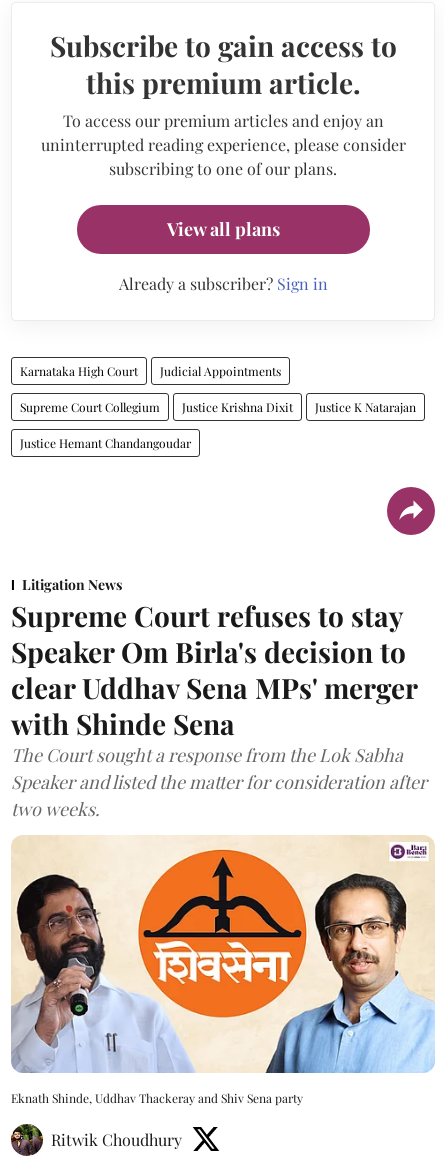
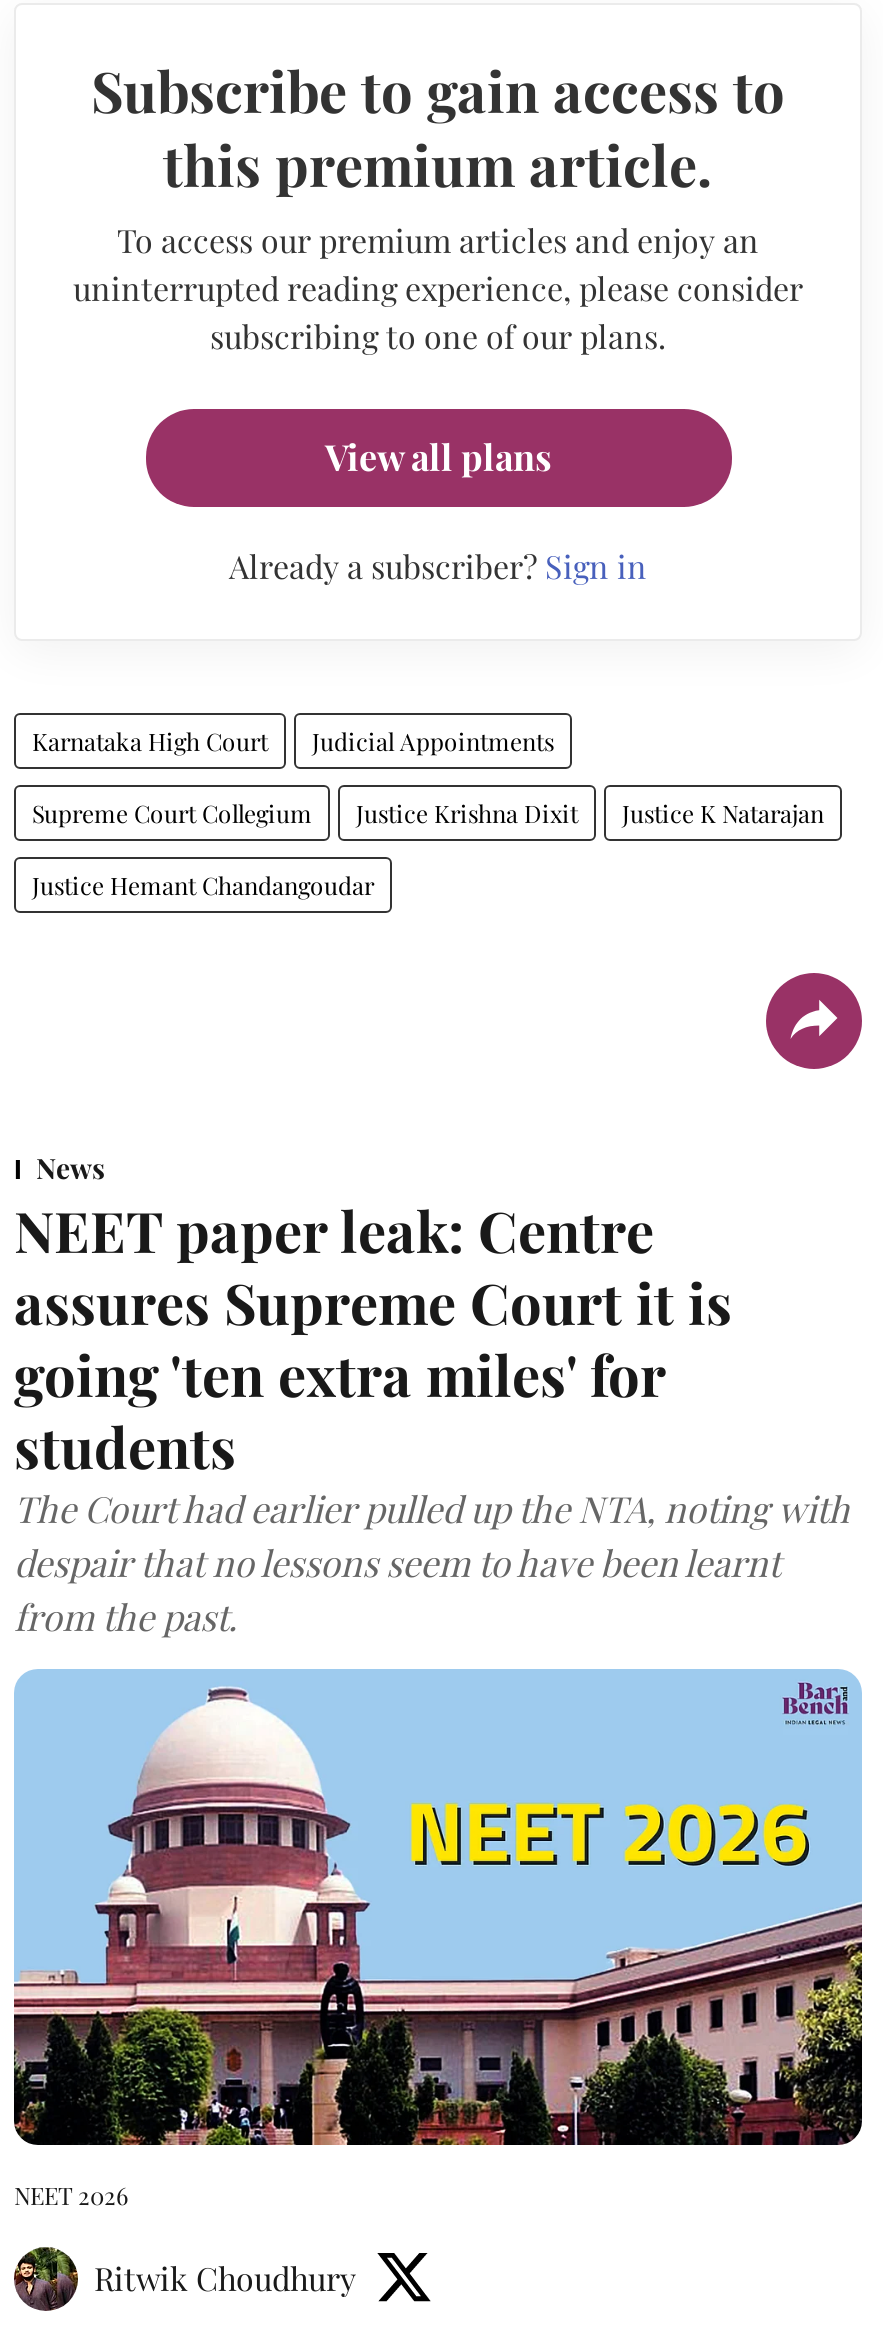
[11,574,427,820] Litigation News | Supreme Court refuses to stay | Speaker Om Birla's decision to | clear Uddhav Sena MPs' merger | with Shinde Sena | The Court sought a response from the Lok Sabha | Speaker and listed the matter for consideration after | two weeks. -> [14,1148,850,1640] News | NEET paper leak: Centre | assures Supreme Court it is | going 'ten extra miles' for | students | The Court had earlier pulled up the NTA, noting with | despair that no lessons seem to have been learnt | from the past.
[11,835,435,1106] [image] | Eknath Shinde, Uddhav Thackeray and Shiv Sena party -> [12,1669,864,2211] [image] | NEET 2026

